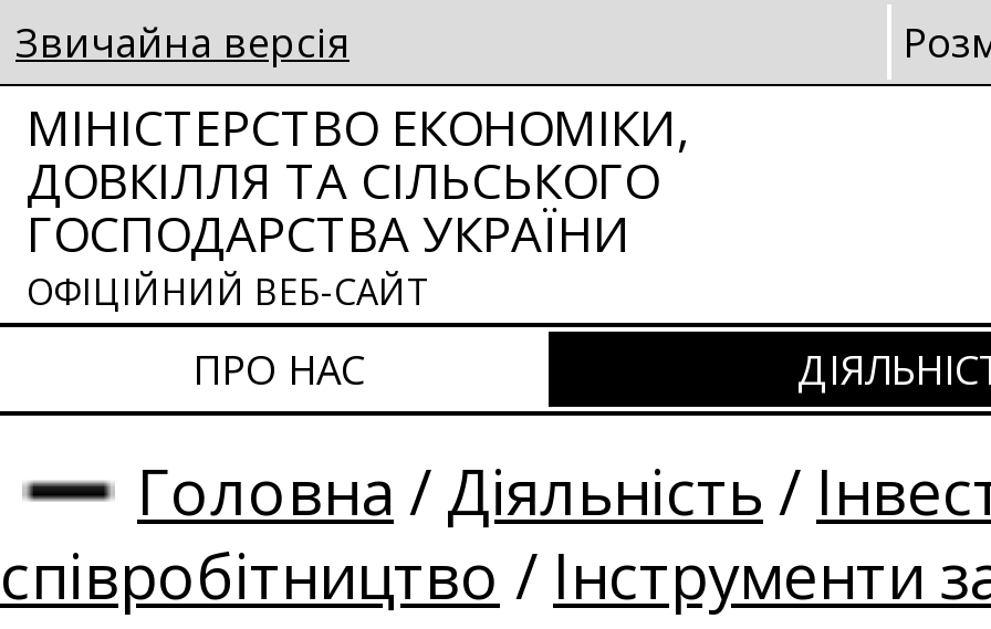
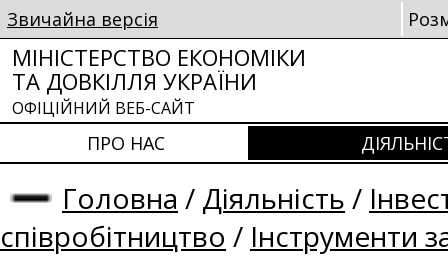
[27,93,690,265] МІНІСТЕРСТВО ЕКОНОМІКИ, | ДОВКІЛЛЯ ТА СІЛЬСЬКОГО | ГОСПОДАРСТВА УКРАЇНИ -> [12,42,306,96] МІНІСТЕРСТВО ЕКОНОМІКИ | ТА ДОВКІЛЛЯ УКРАЇНИ

